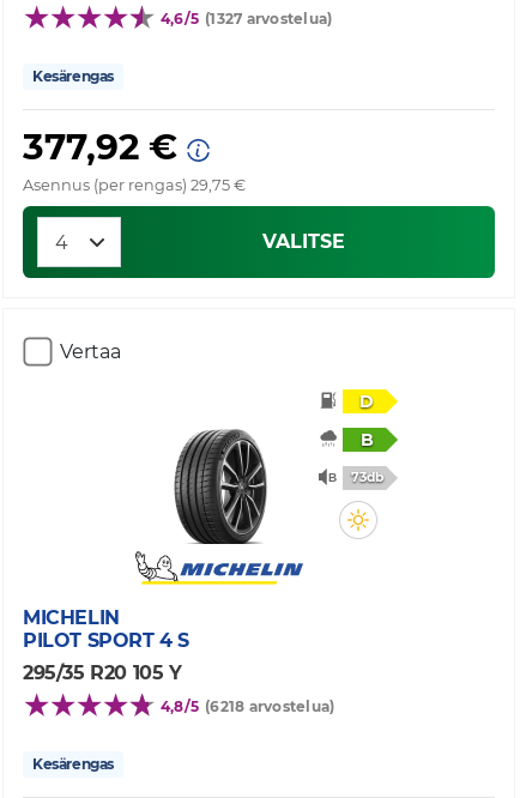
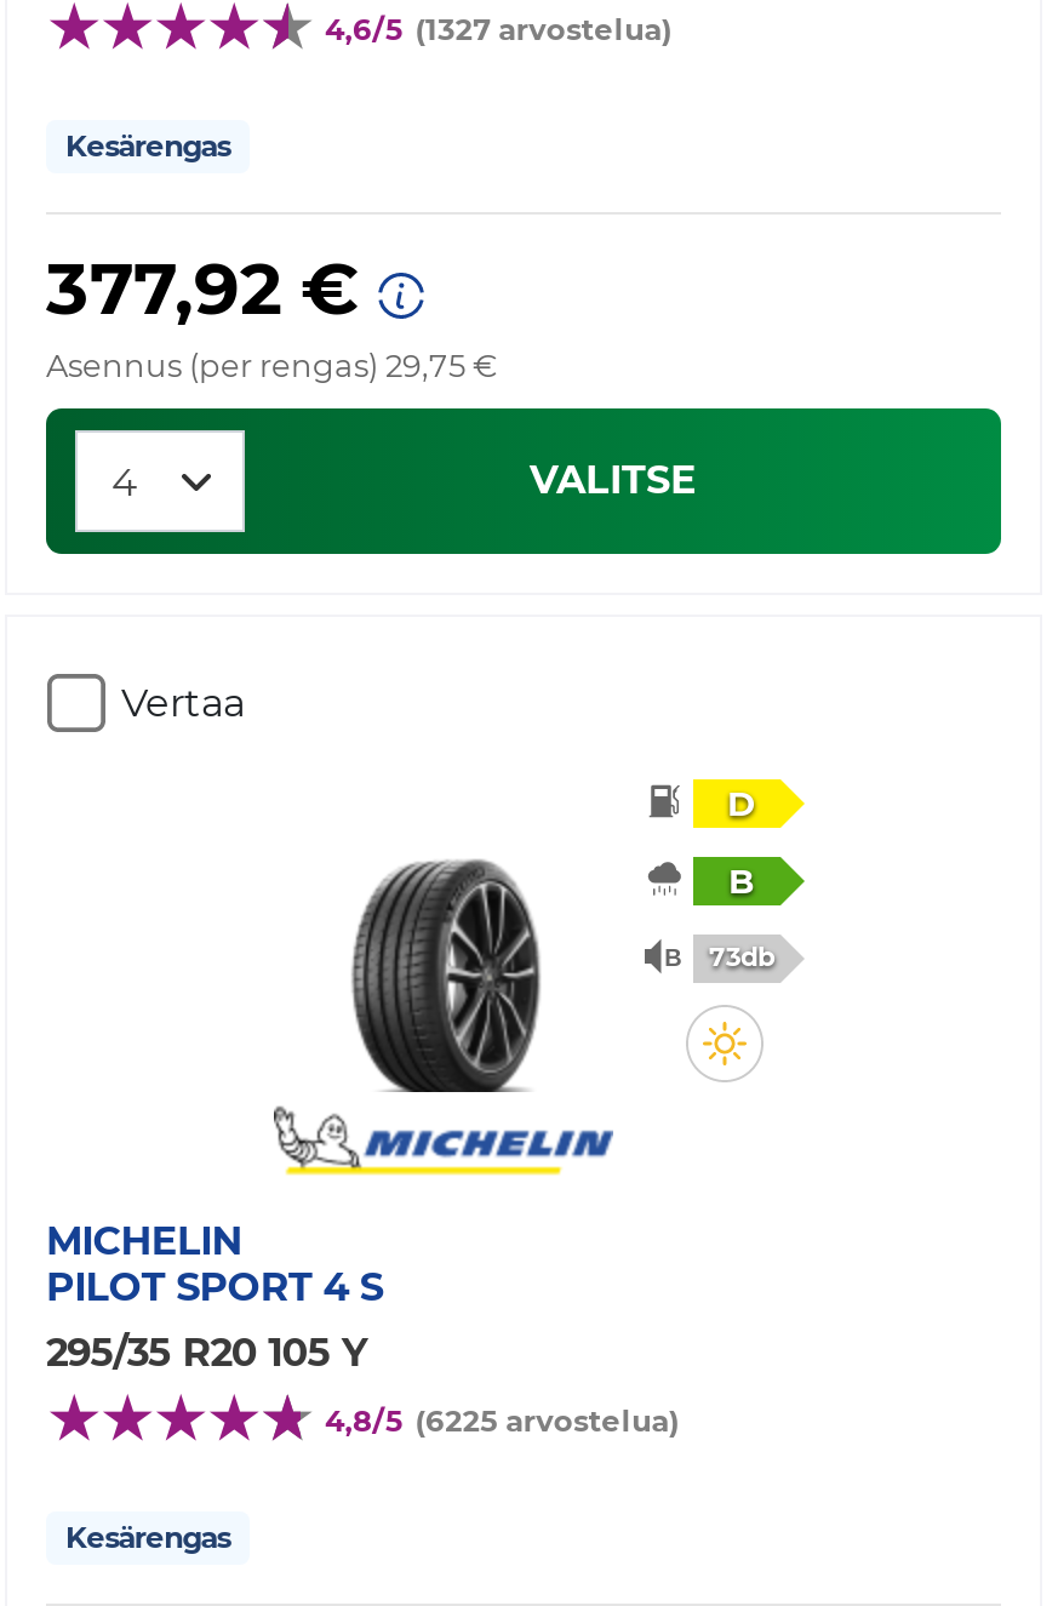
[161,697,335,715] 4,8/5 (6218 arvostelua) -> [325,1403,679,1439] 4,8/5 (6225 arvostelua)

